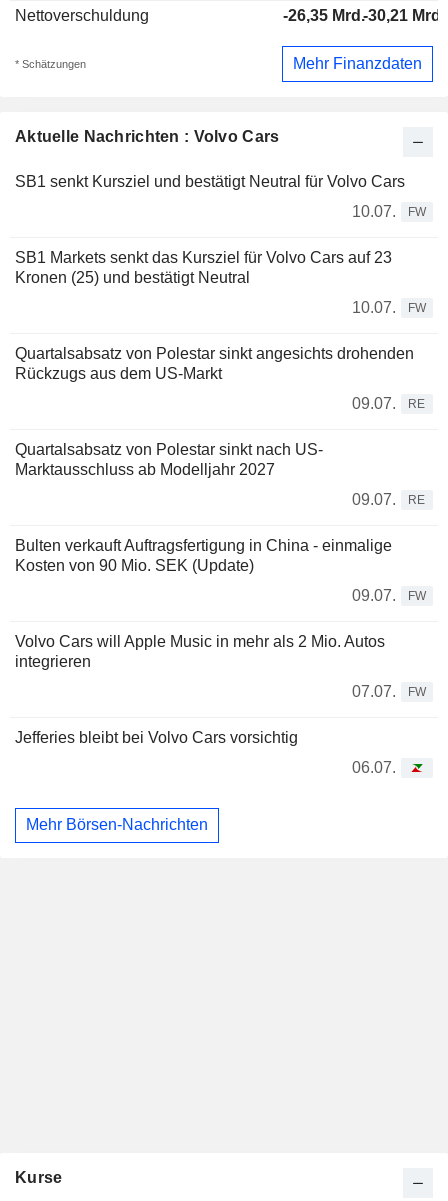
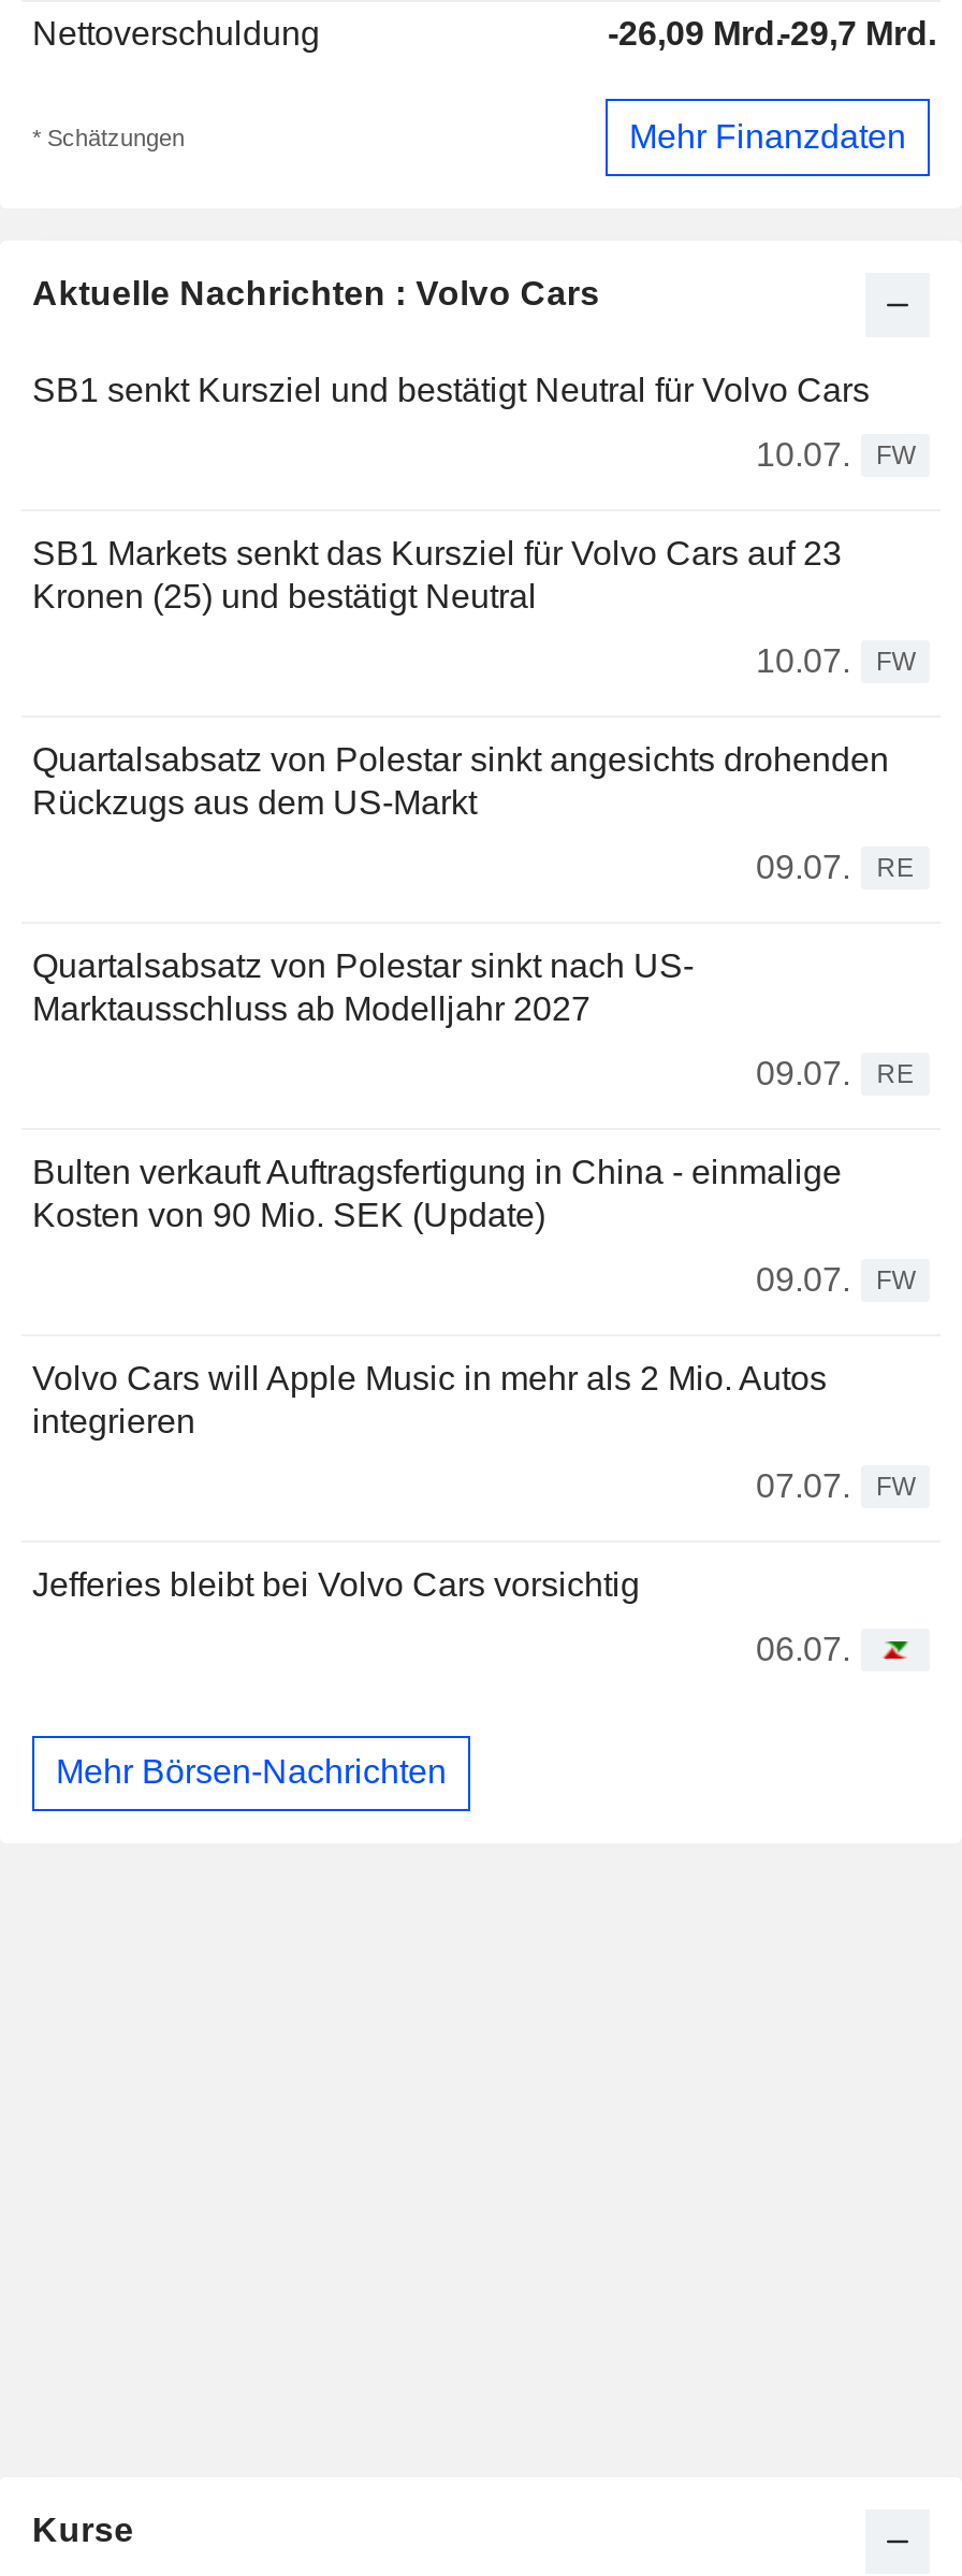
[283,7,445,24] -26,35 Mrd.-30,21 Mrd. -> [608,16,936,52] -26,09 Mrd.-29,7 Mrd.

